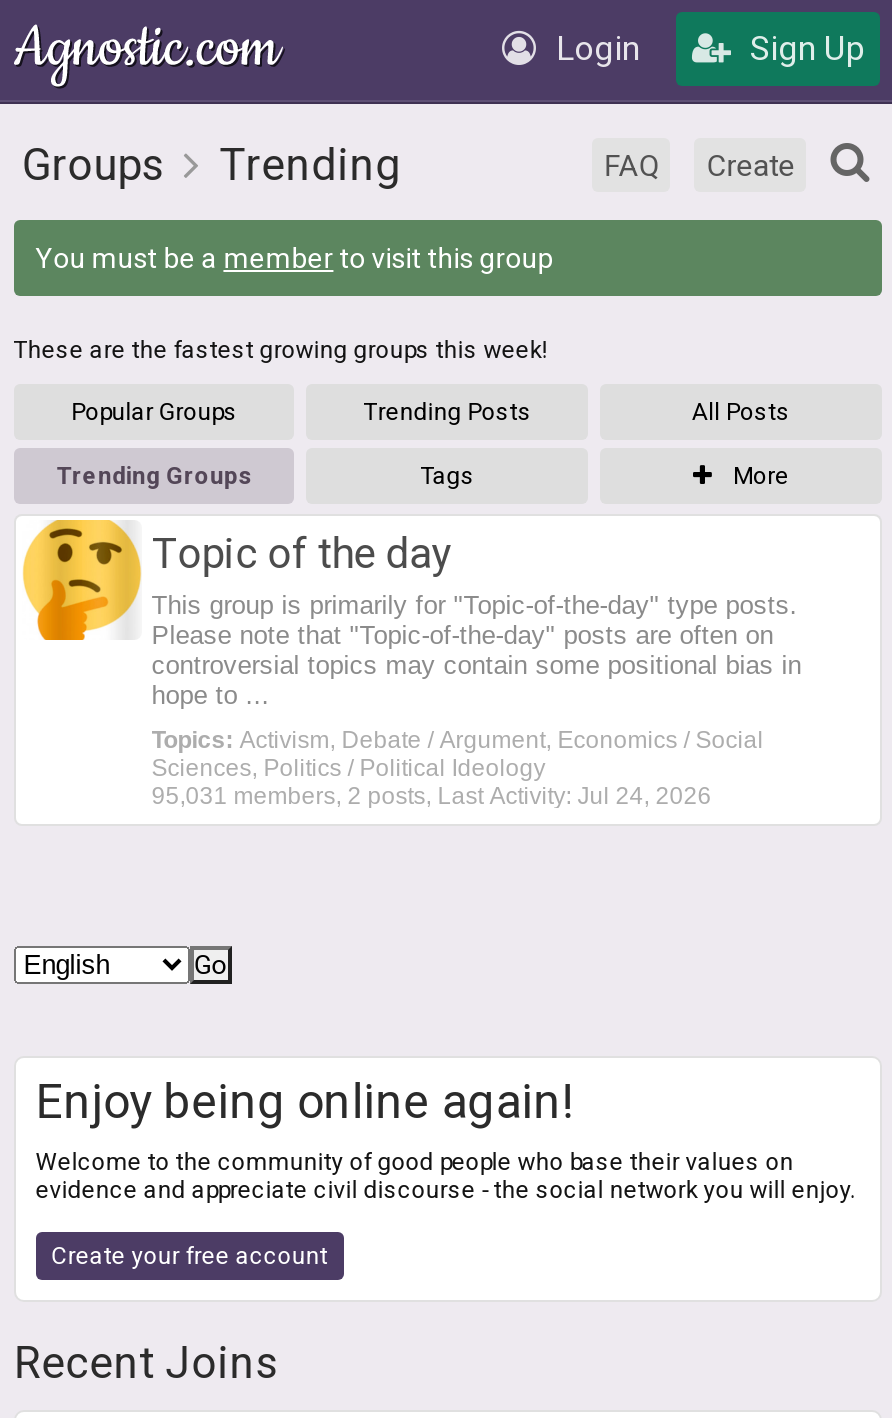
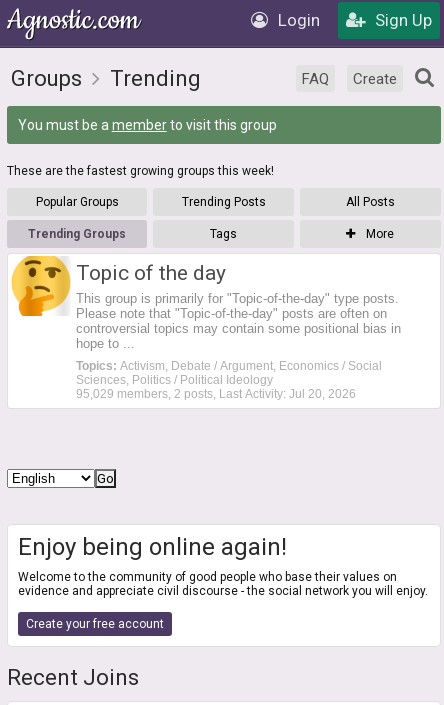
[151,782,711,810] 95,031 members, 2 posts, Last Activity: Jul 24, 2026 -> [76,387,356,401] 95,029 members, 2 posts, Last Activity: Jul 20, 2026

